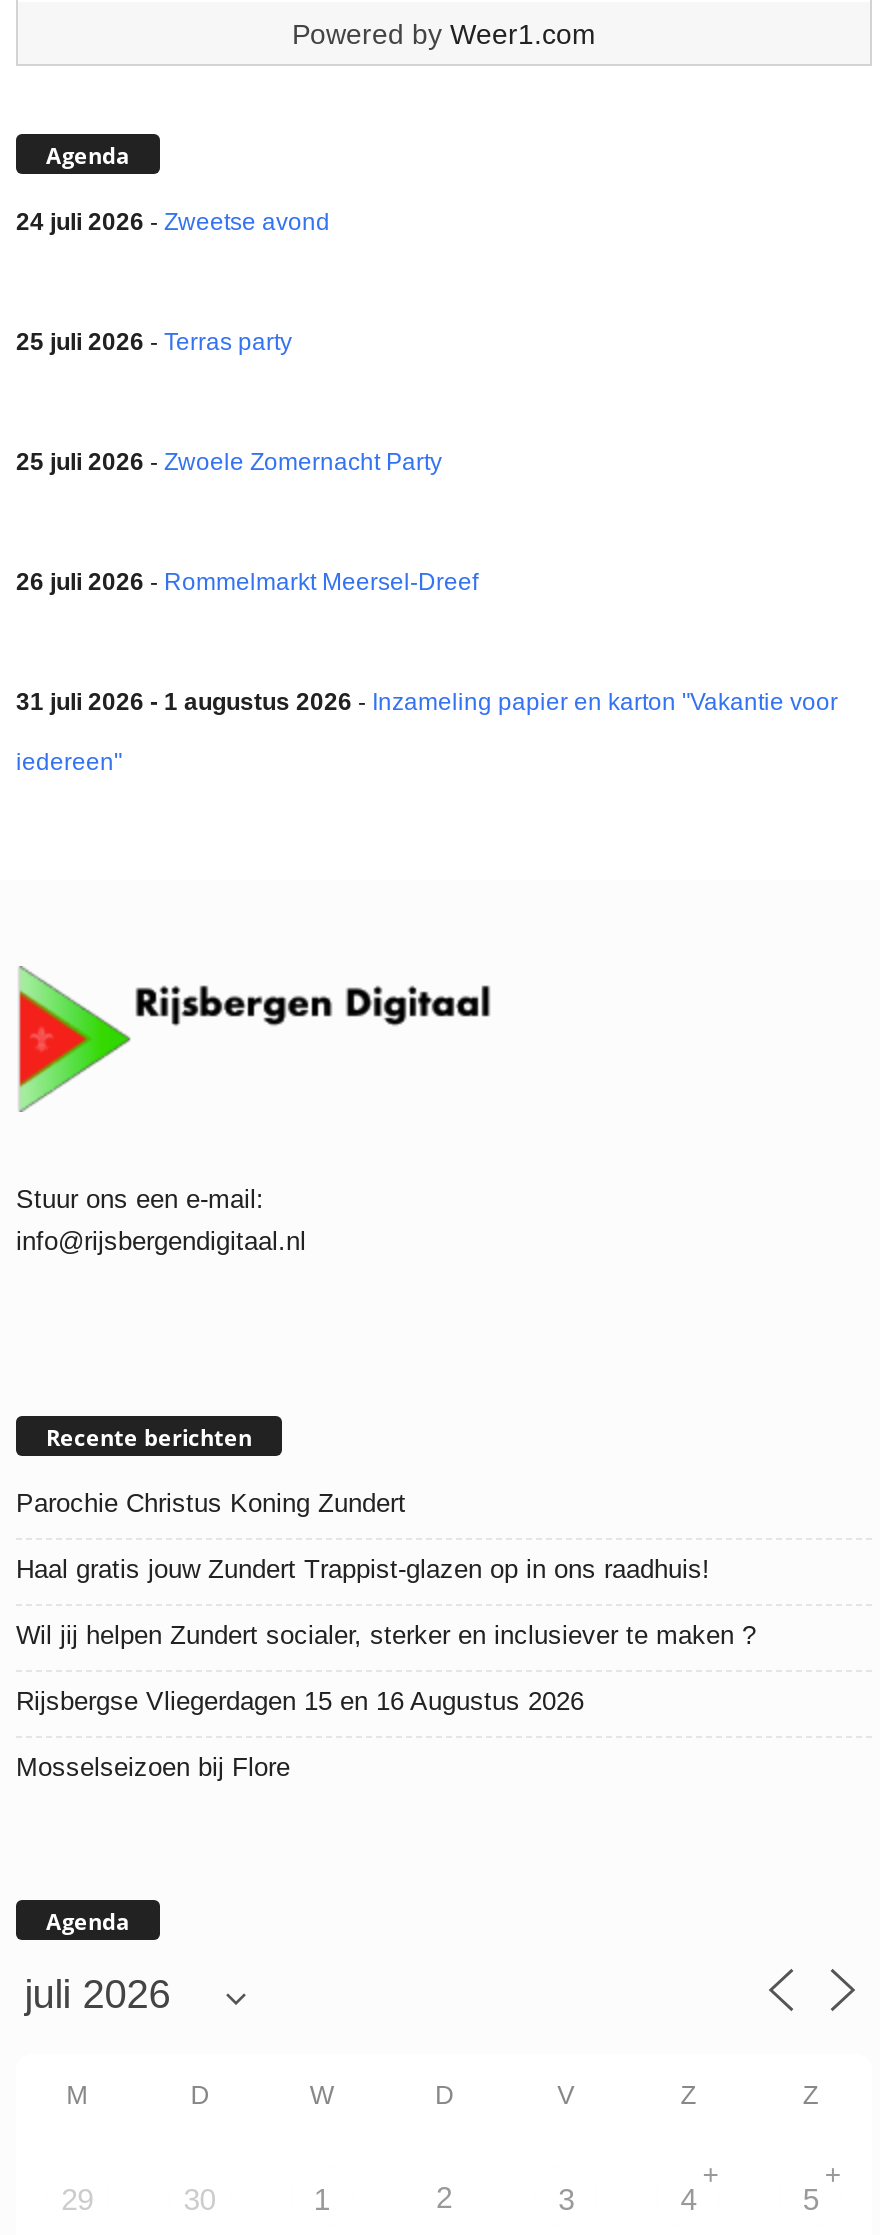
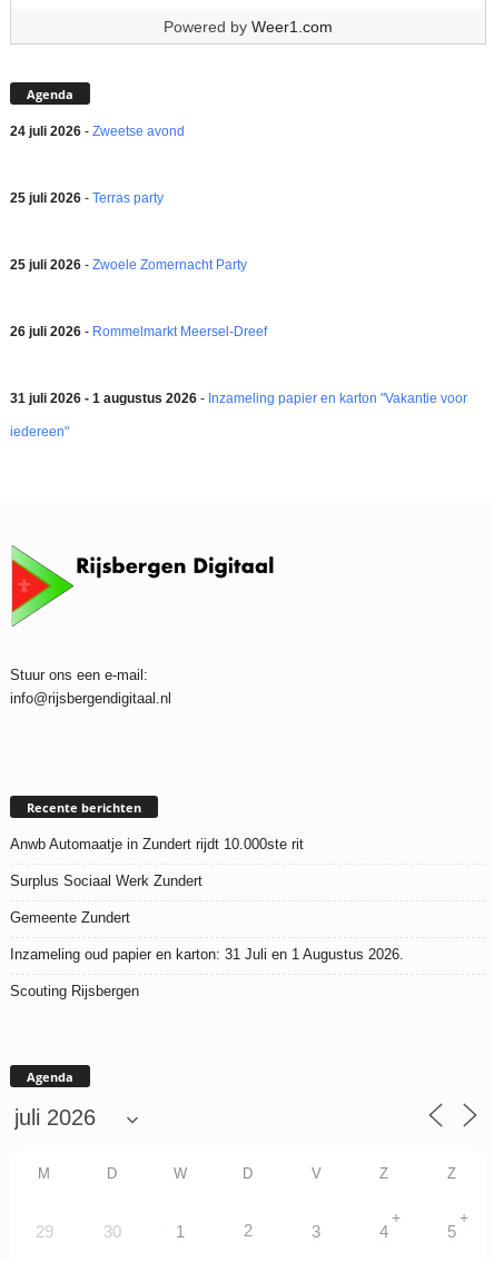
[16,1488,406,1518] Parochie Christus Koning Zundert -> [10,836,304,852] Anwb Automaatje in Zundert rijdt 10.000ste rit
[16,1554,710,1584] Haal gratis jouw Zundert Trappist-glazen op in ons raadhuis! -> [10,872,202,889] Surplus Sociaal Werk Zundert
[16,1620,756,1650] Wil jij helpen Zundert socialer, sterker en inclusiever te maken ? -> [10,909,130,926] Gemeente Zundert
[16,1686,584,1716] Rijsbergse Vliegerdagen 15 en 16 Augustus 2026 -> [10,946,404,962] Inzameling oud papier en karton: 31 Juli en 1 Augustus 2026.
[16,1752,290,1782] Mosselseizoen bij Flore -> [10,982,139,999] Scouting Rijsbergen

